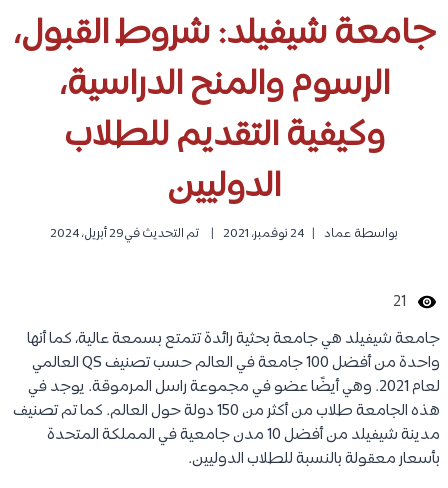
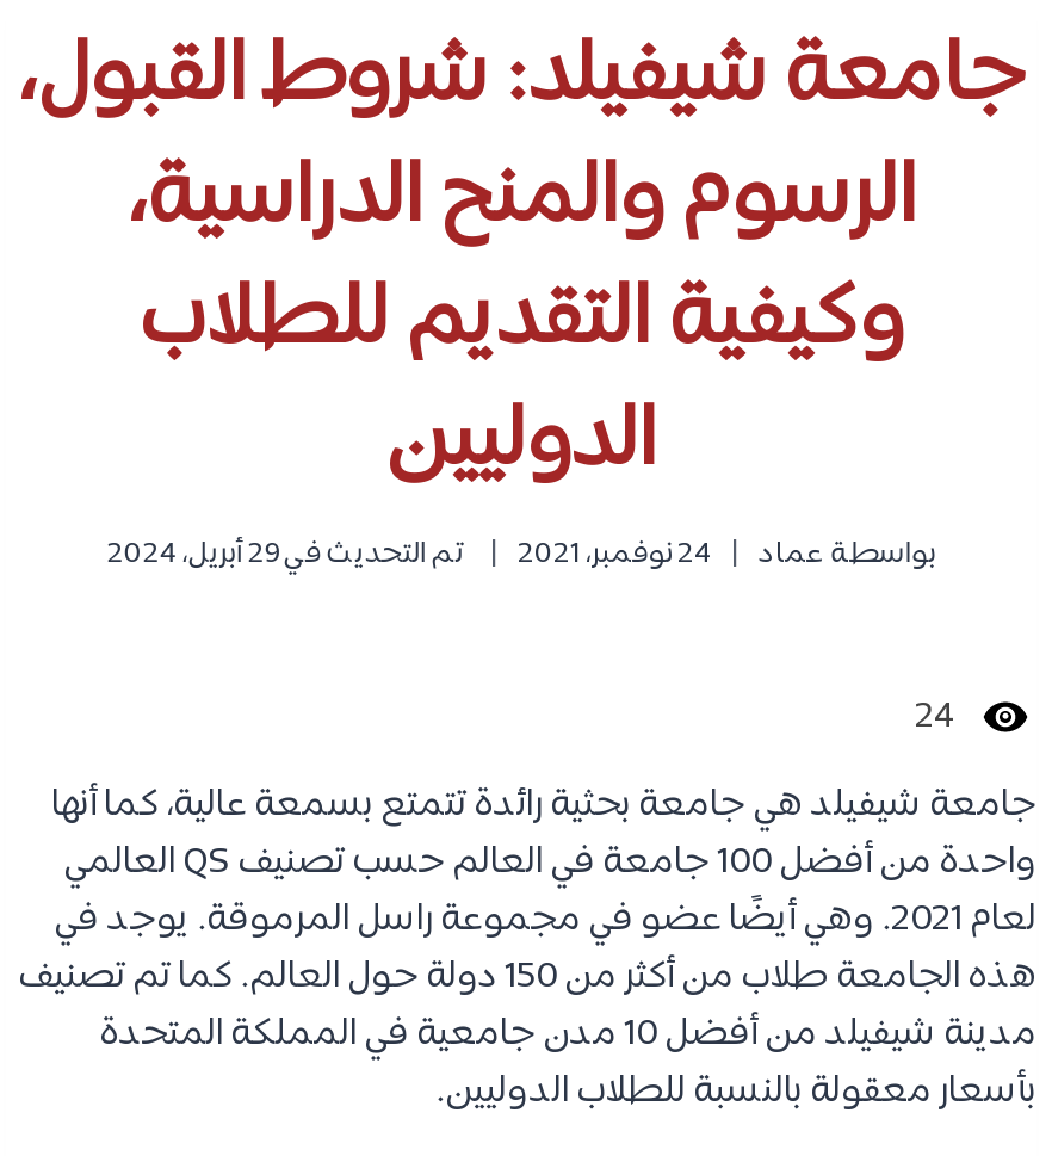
[393,291,406,313] 21 -> [915,690,955,743] 24

